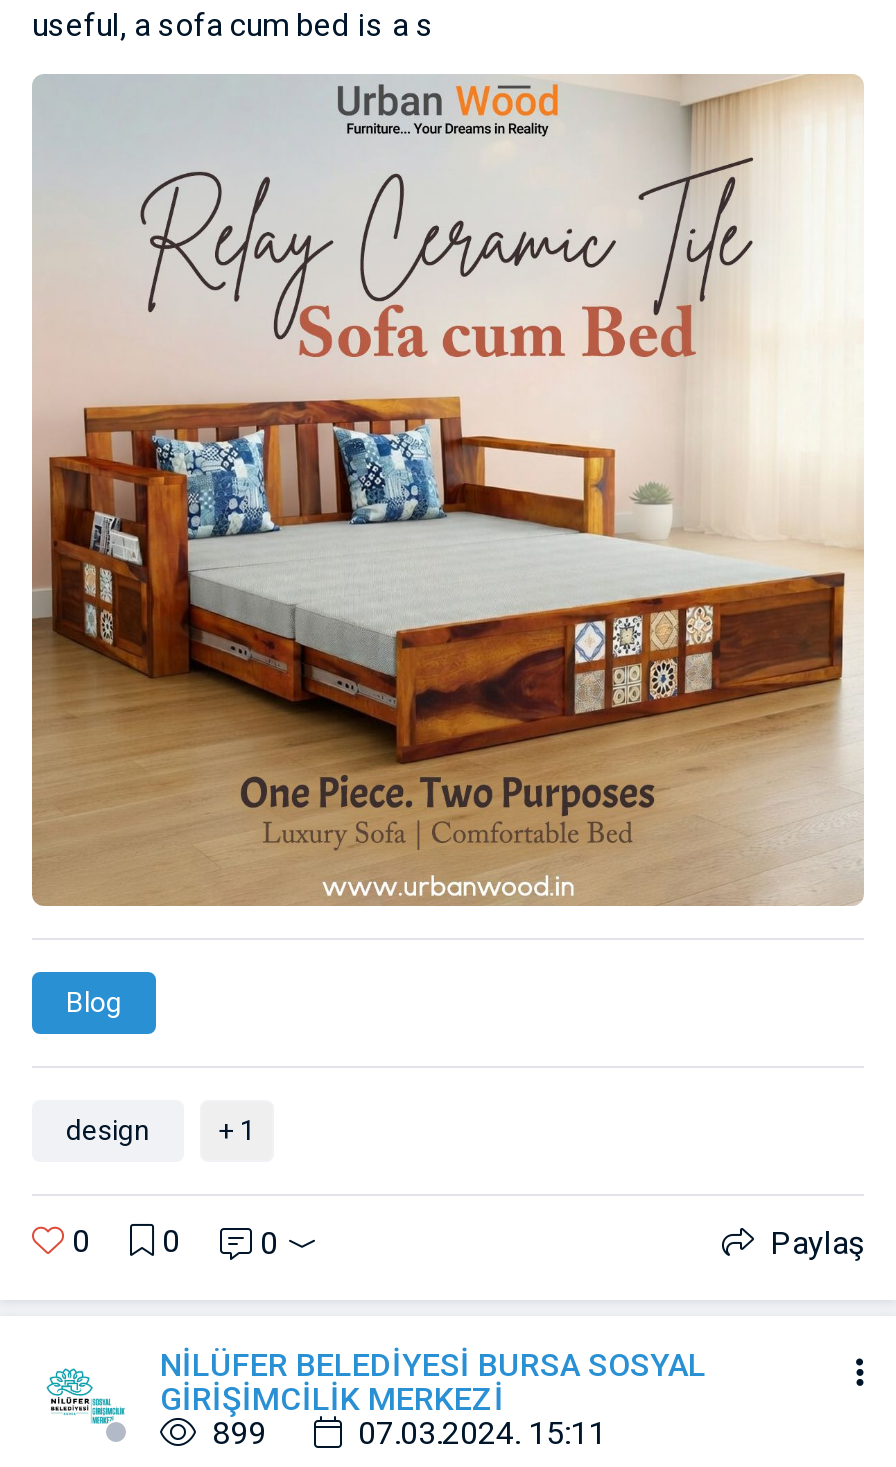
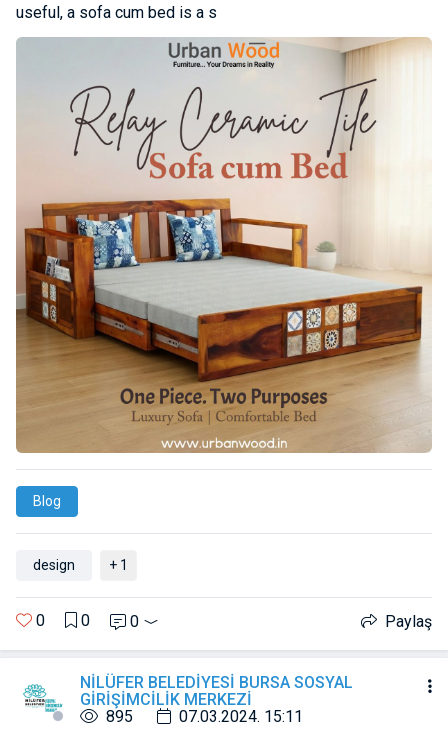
[212,1414,266,1452] 899 -> [106,707,133,726] 895

